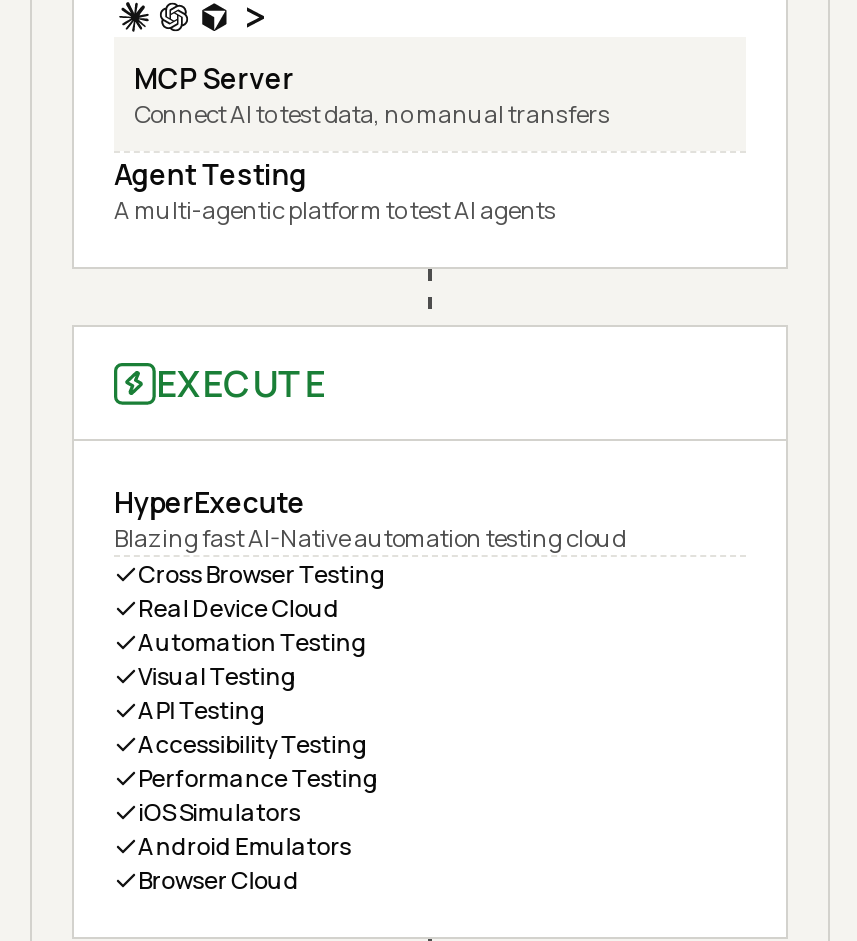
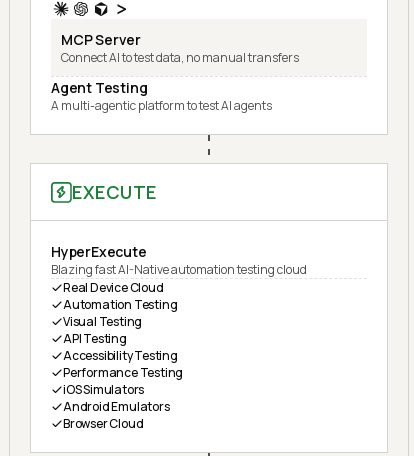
[138,557,386,591] Cross Browser Testing -> none

